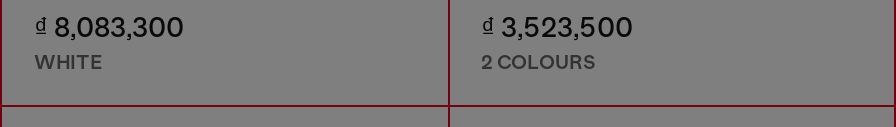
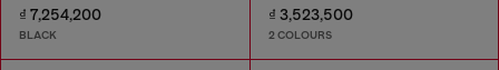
[34,10,184,75] ₫ 8,083,300 | WHITE -> [19,6,101,42] ₫ 7,254,200 | BLACK

